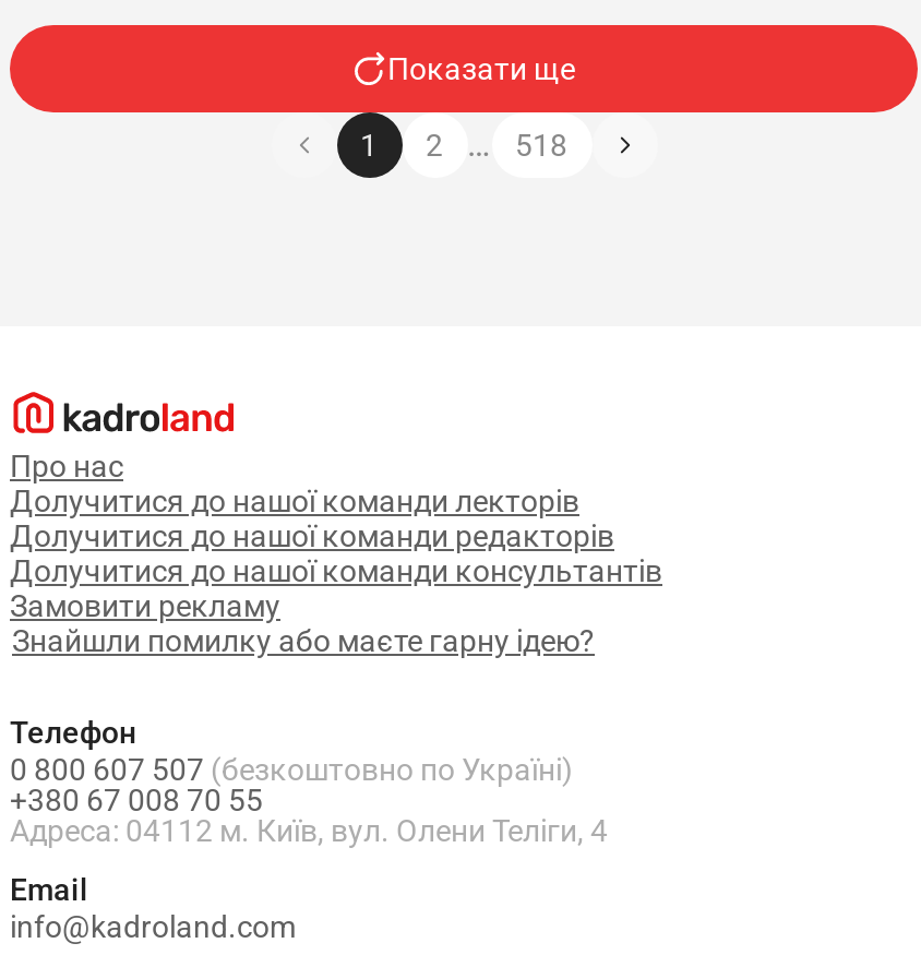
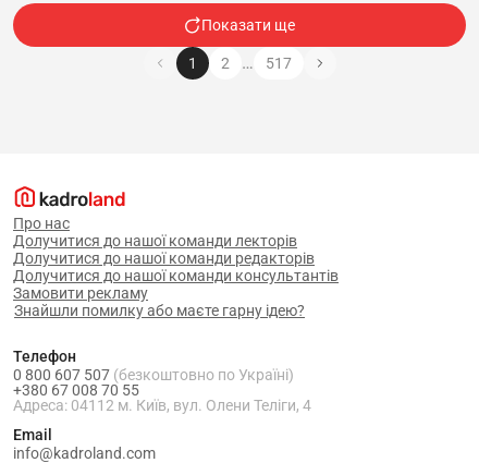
[515,128,567,163] 518 -> [265,54,291,72] 517

